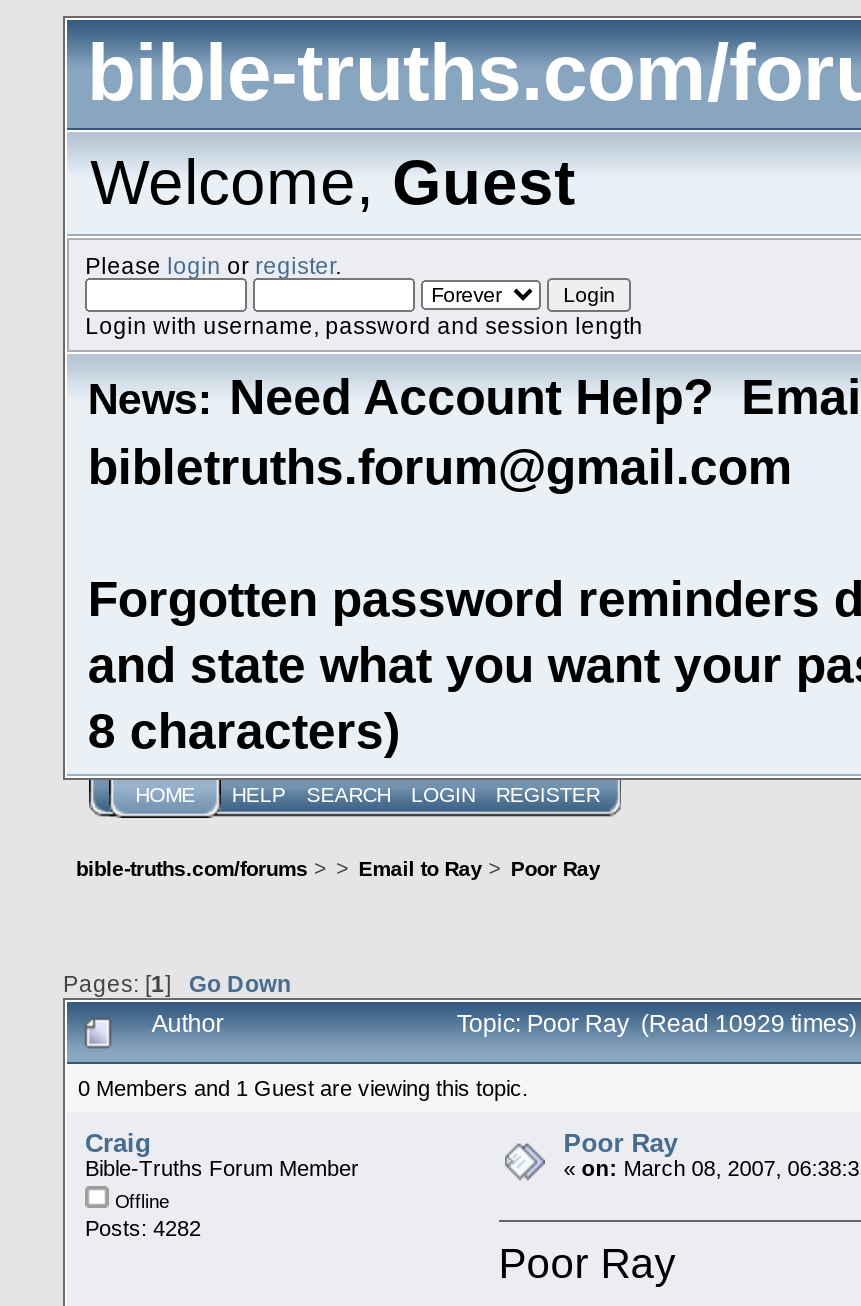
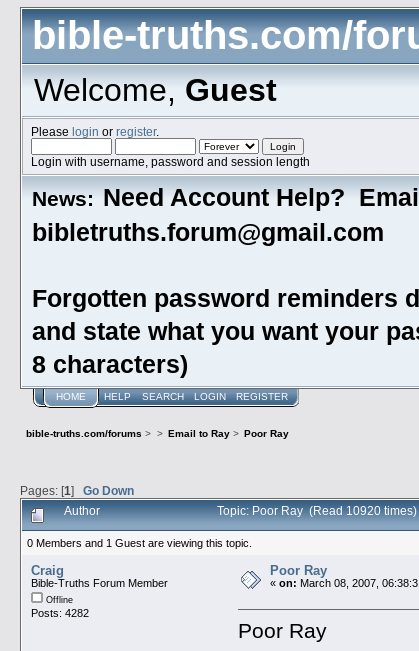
[457,1011,857,1039] Topic: Poor Ray (Read 10929 times) -> [217,504,417,518] Topic: Poor Ray (Read 10920 times)

